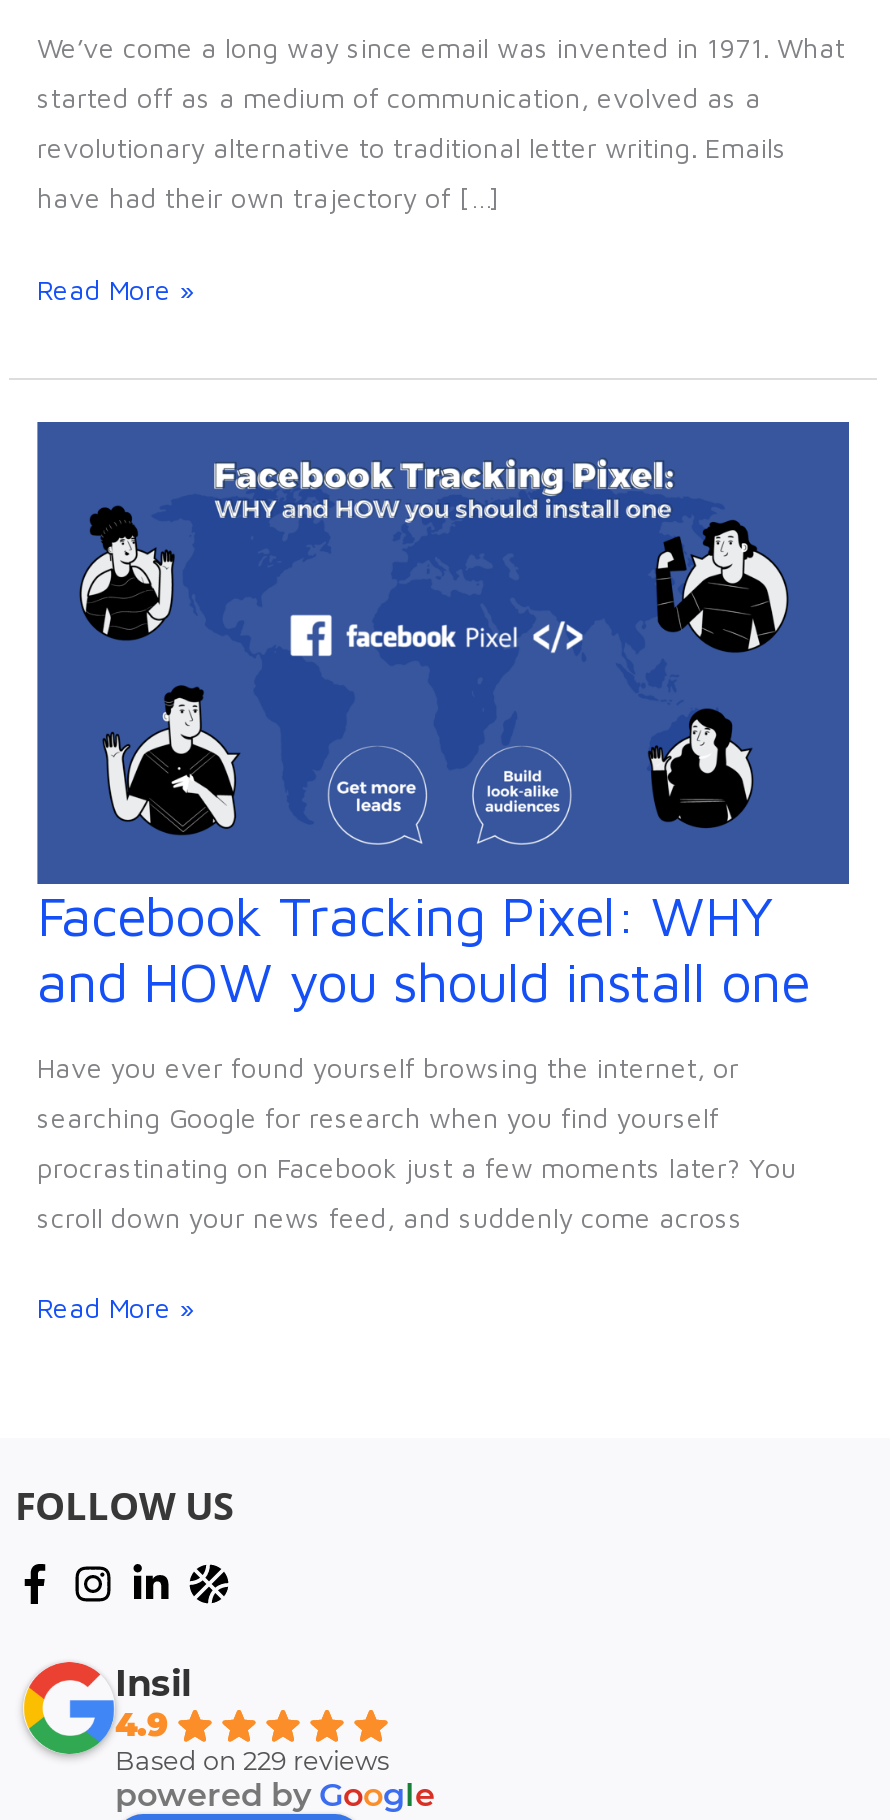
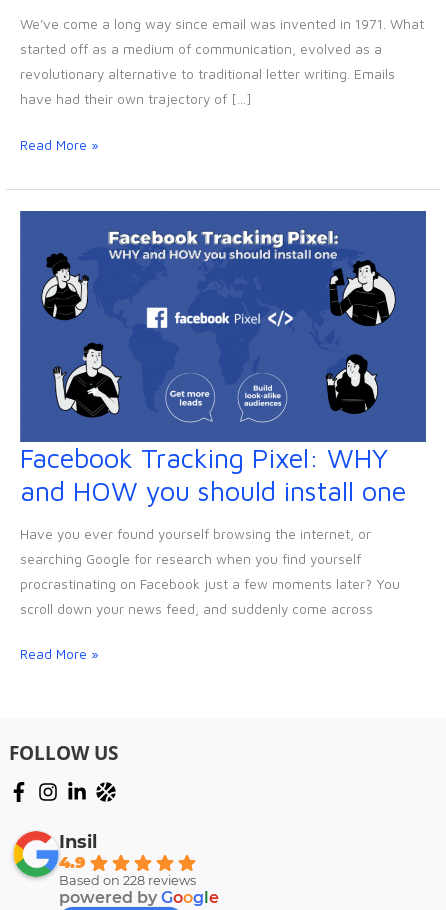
[115,1745,389,1775] Based on 229 reviews -> [59,873,196,888] Based on 228 reviews

